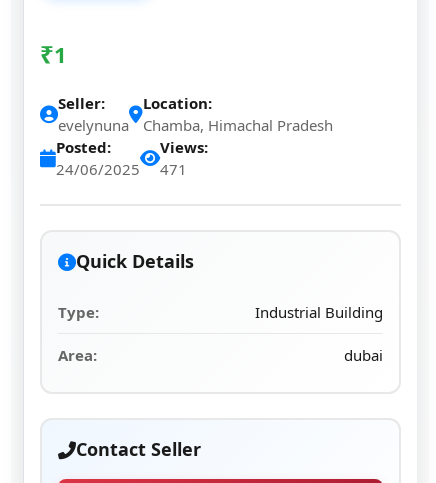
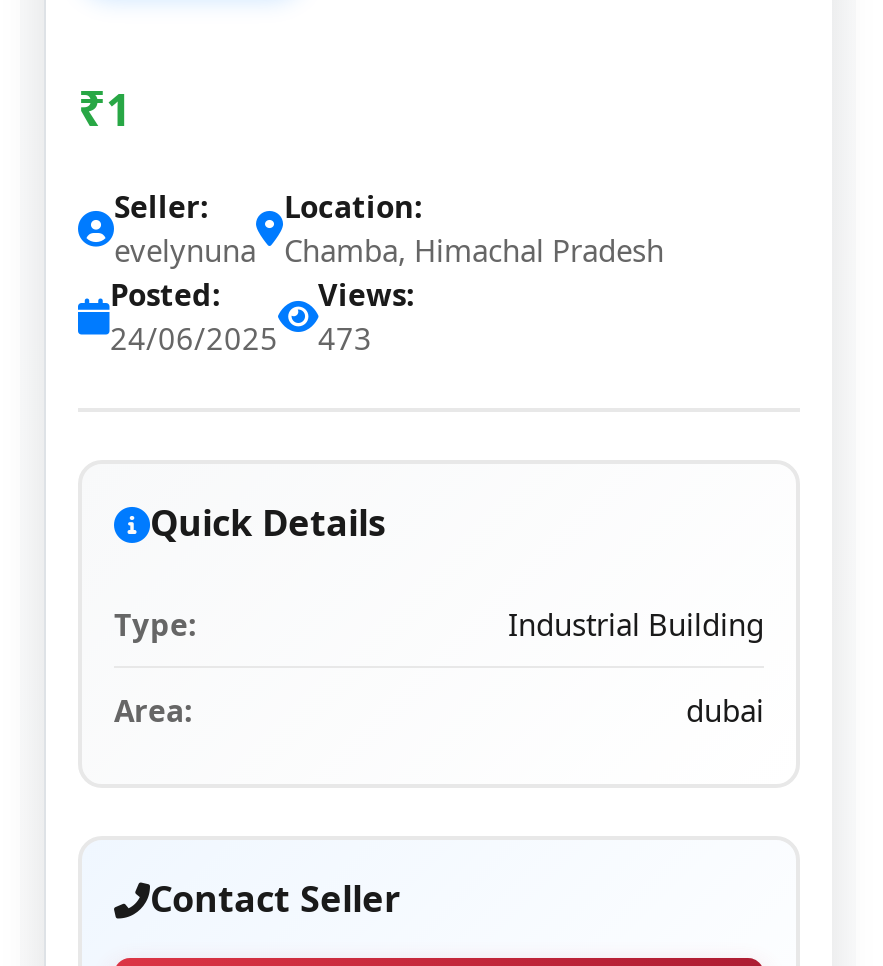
[160,159,187,179] 471 -> [318,318,372,358] 473

